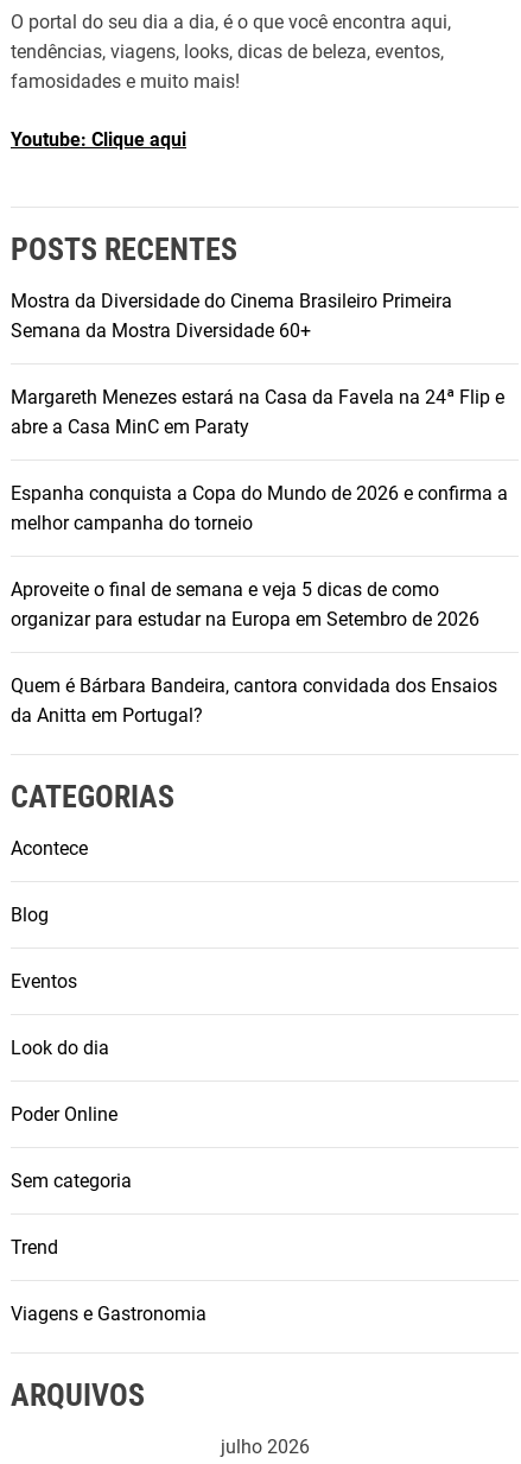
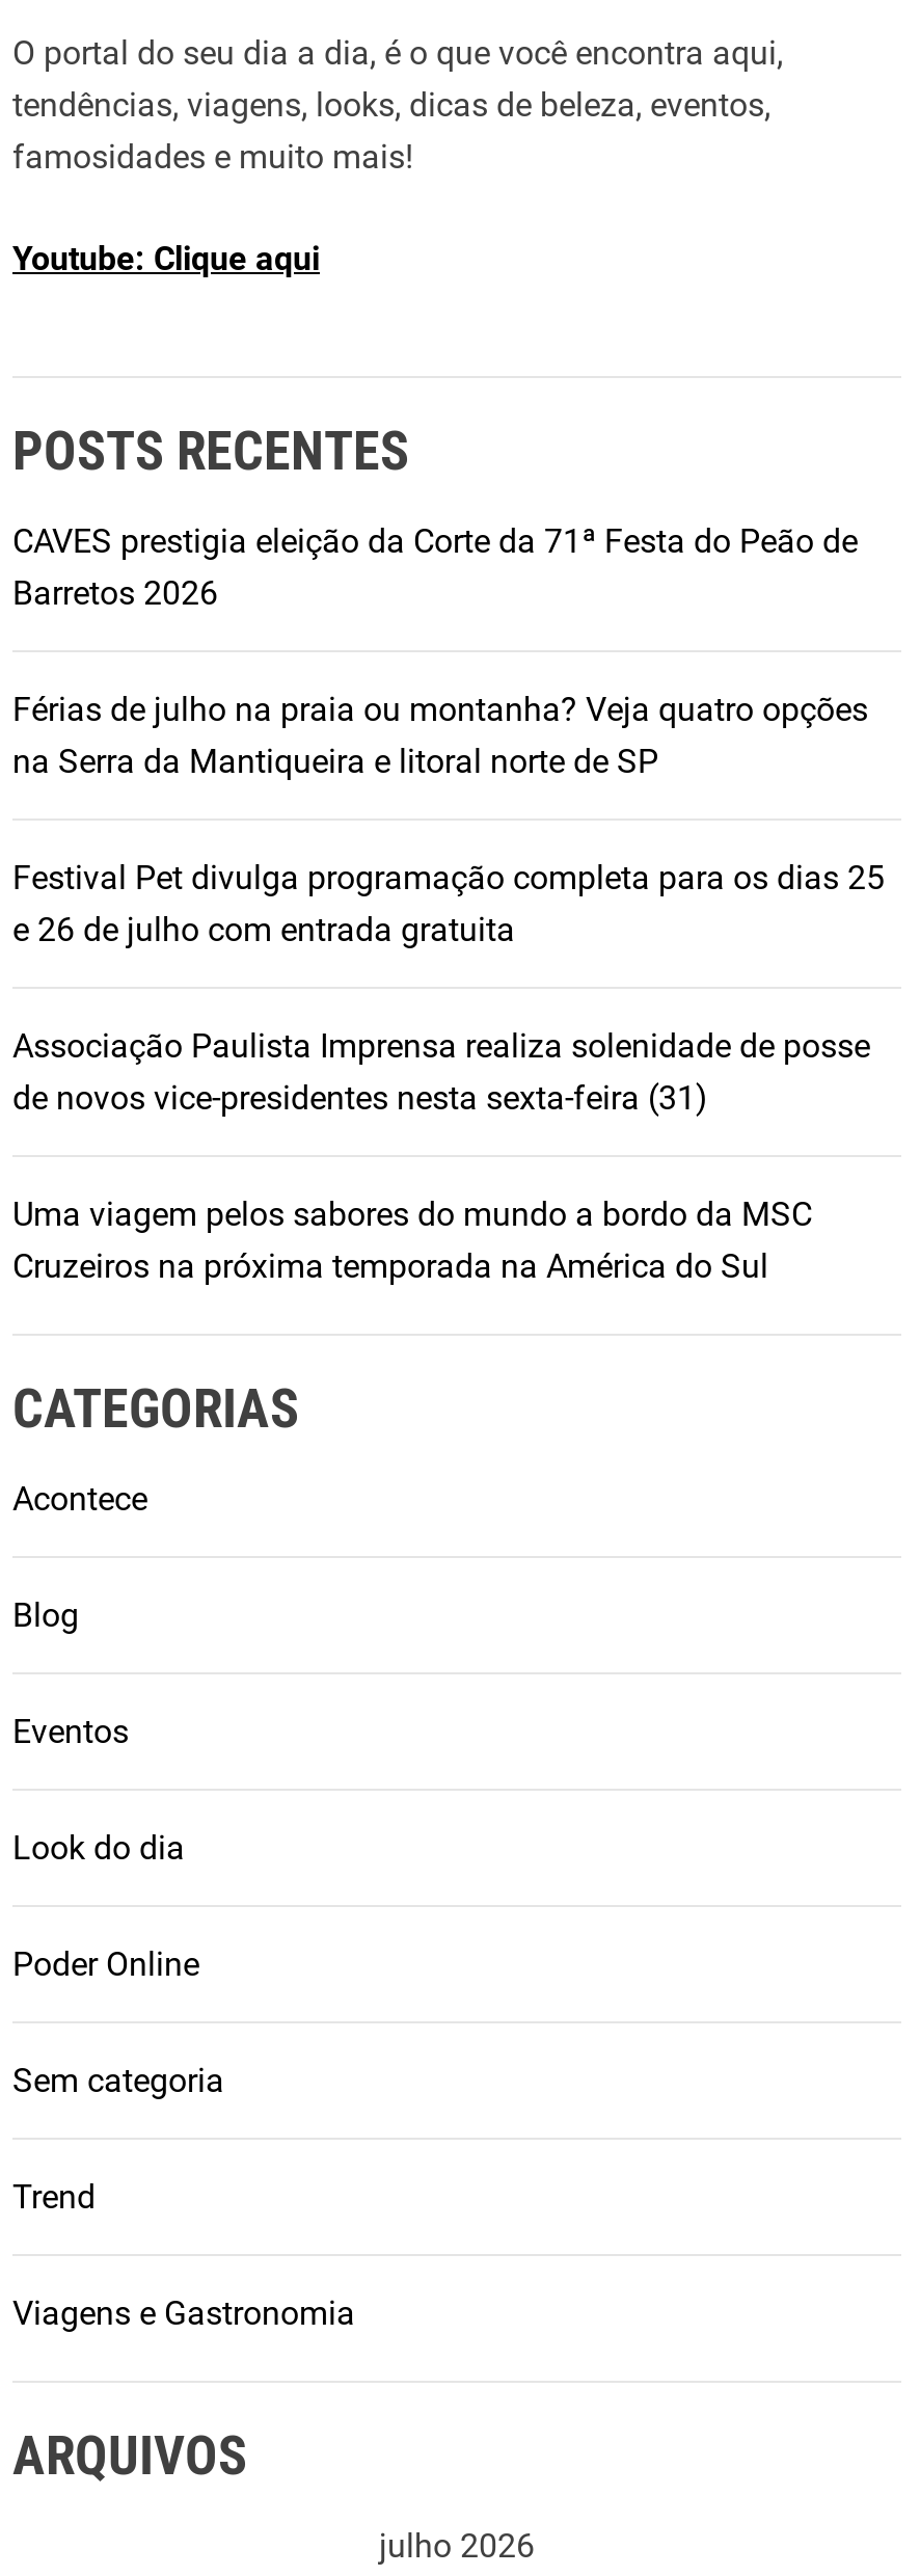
[11,289,452,341] Mostra da Diversidade do Cinema Brasileiro Primeira | Semana da Mostra Diversidade 60+ -> [12,521,858,612] CAVES prestigia eleição da Corte da 71ª Festa do Peão de | Barretos 2026
[11,385,504,438] Margareth Menezes estará na Casa da Favela na 24ª Flip e | abre a Casa MinC em Paraty -> [12,689,868,780] Férias de julho na praia ou montanha? Veja quatro opções | na Serra da Mantiqueira e litoral norte de SP
[11,482,508,534] Espanha conquista a Copa do Mundo de 2026 e confirma a | melhor campanha do torneio -> [12,857,885,949] Festival Pet divulga programação completa para os dias 25 | e 26 de julho com entrada gratuita
[11,578,484,630] Aproveite o final de semana e veja 5 dicas de como | organizar para estudar na Europa em Setembro de 2026 -> [12,1025,870,1117] Associação Paulista Imprensa realiza solenidade de posse | de novos vice-presidentes nesta sexta-feira (31)
[11,674,497,726] Quem é Bárbara Bandeira, cantora convidada dos Ensaios | da Anitta em Portugal? -> [12,1194,812,1285] Uma viagem pelos sabores do mundo a bordo da MSC | Cruzeiros na próxima temporada na América do Sul

